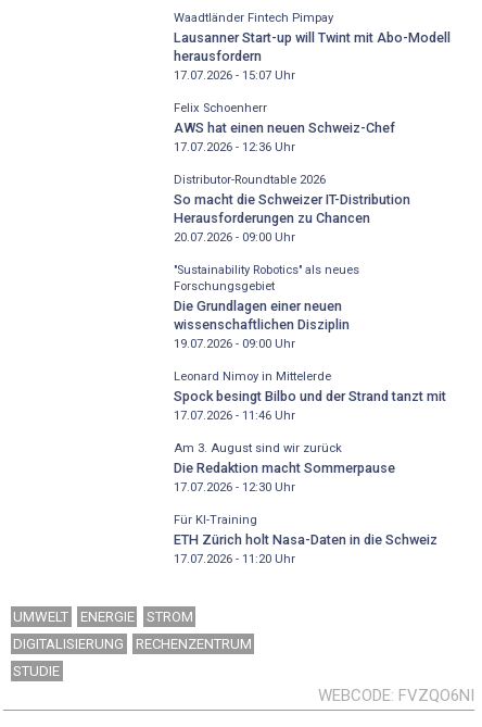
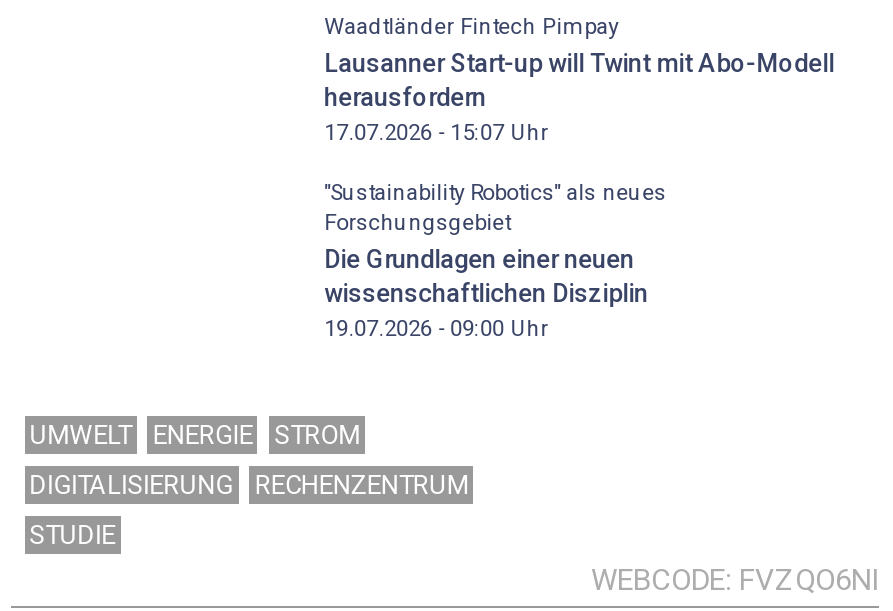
[173,101,410,244] Felix Schoenherr | AWS hat einen neuen Schweiz-Chef | 17.07.2026 - 12:36 Uhr | Distributor-Roundtable 2026 | So macht die Schweizer IT-Distribution | Herausforderungen zu Chancen | 20.07.2026 - 09:00 Uhr -> none
[173,369,446,566] Leonard Nimoy in Mittelerde | Spock besingt Bilbo und der Strand tanzt mit | 17.07.2026 - 11:46 Uhr | Am 3. August sind wir zurück | Die Redaktion macht Sommerpause | 17.07.2026 - 12:30 Uhr | Für KI-Training | ETH Zürich holt Nasa-Daten in die Schweiz | 17.07.2026 - 11:20 Uhr -> none

